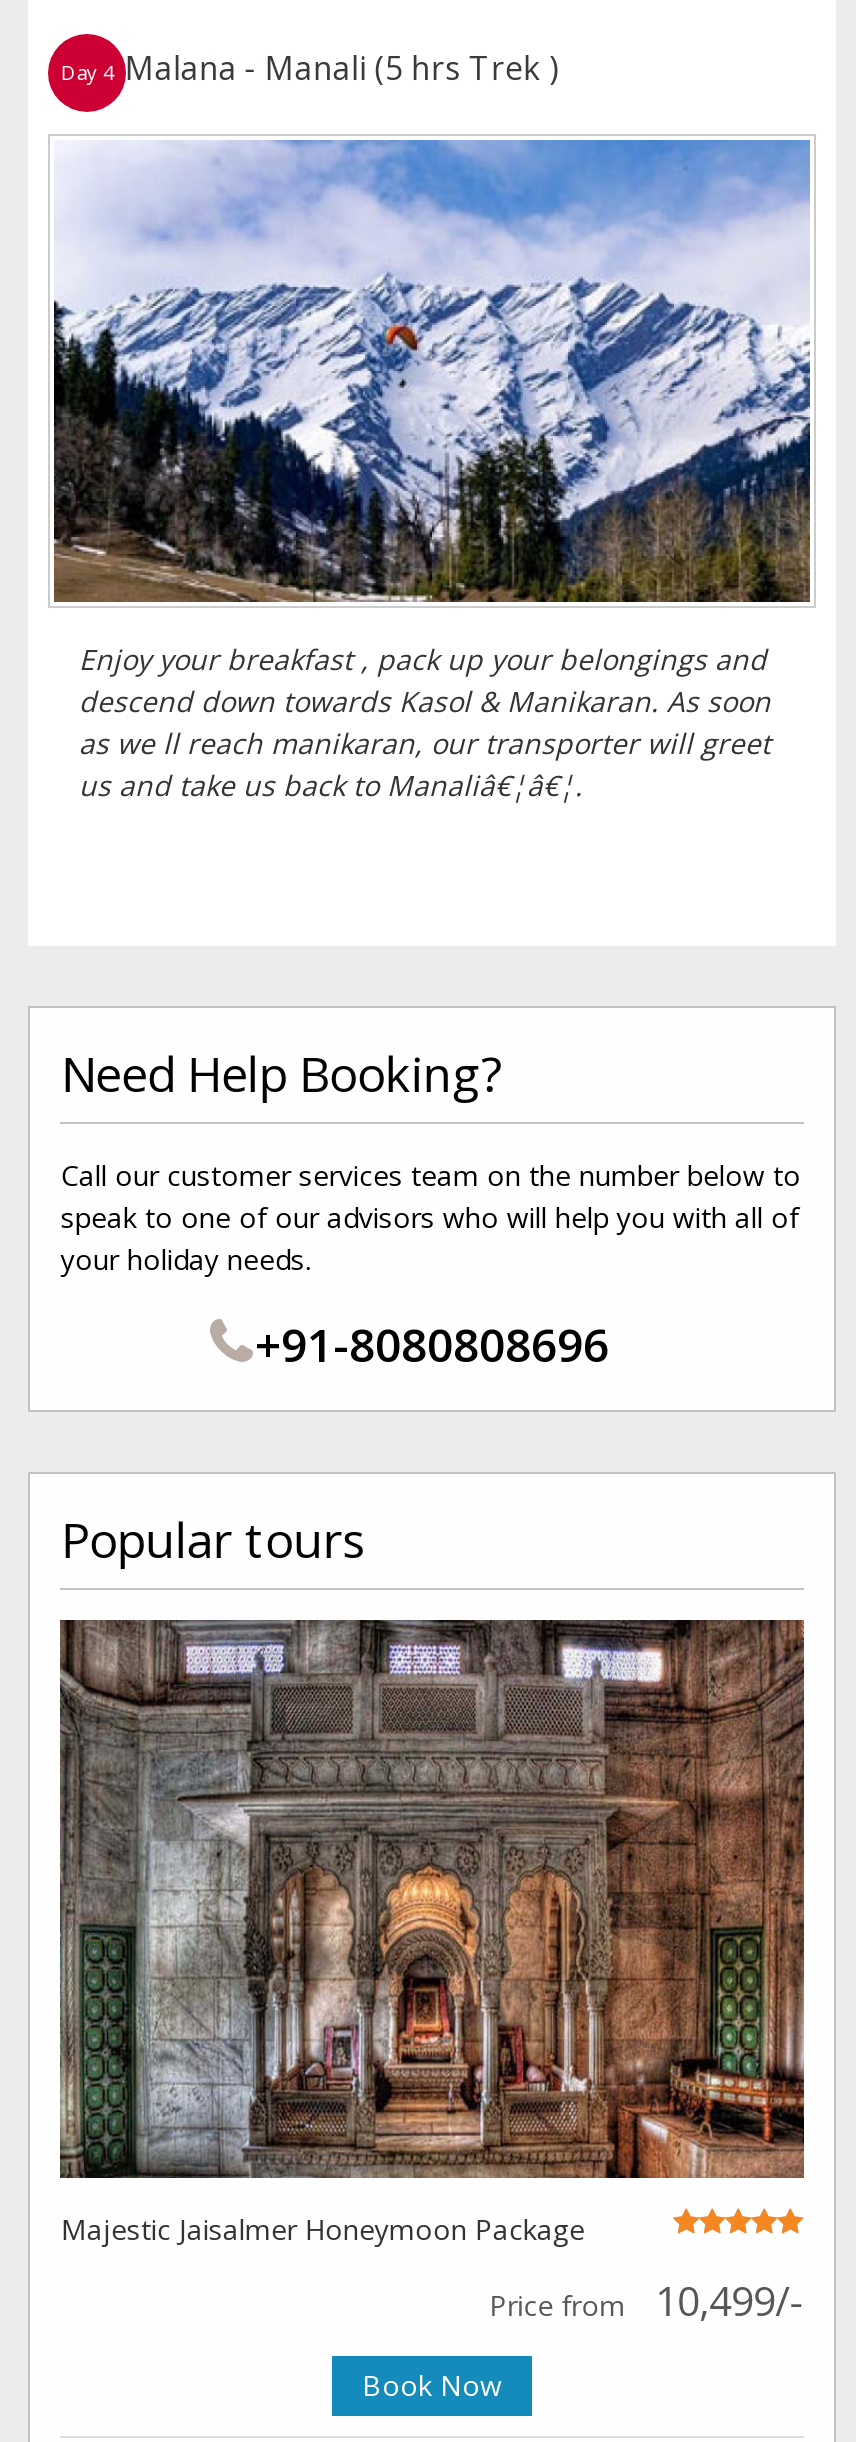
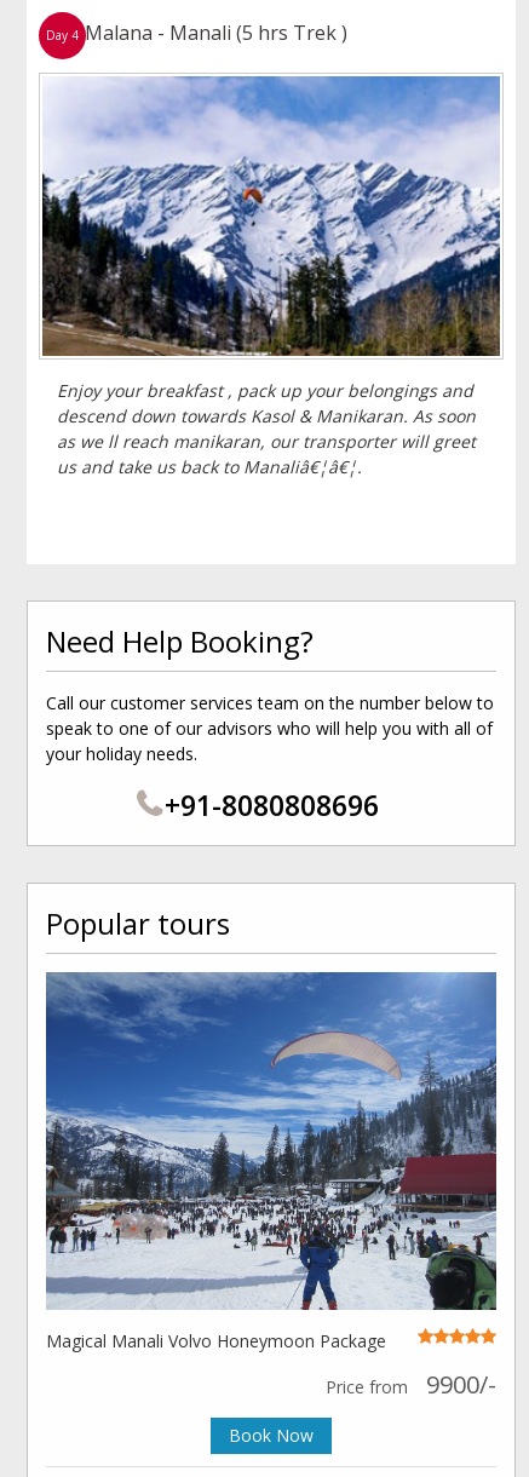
[58,1618,806,2248] [image] | Majestic Jaisalmer Honeymoon Package -> [46,971,498,1352] [image] | Magical Manali Volvo Honeymoon Package
[489,2274,803,2328] Price from 10,499/- -> [325,1368,496,1400] Price from 9900/-

